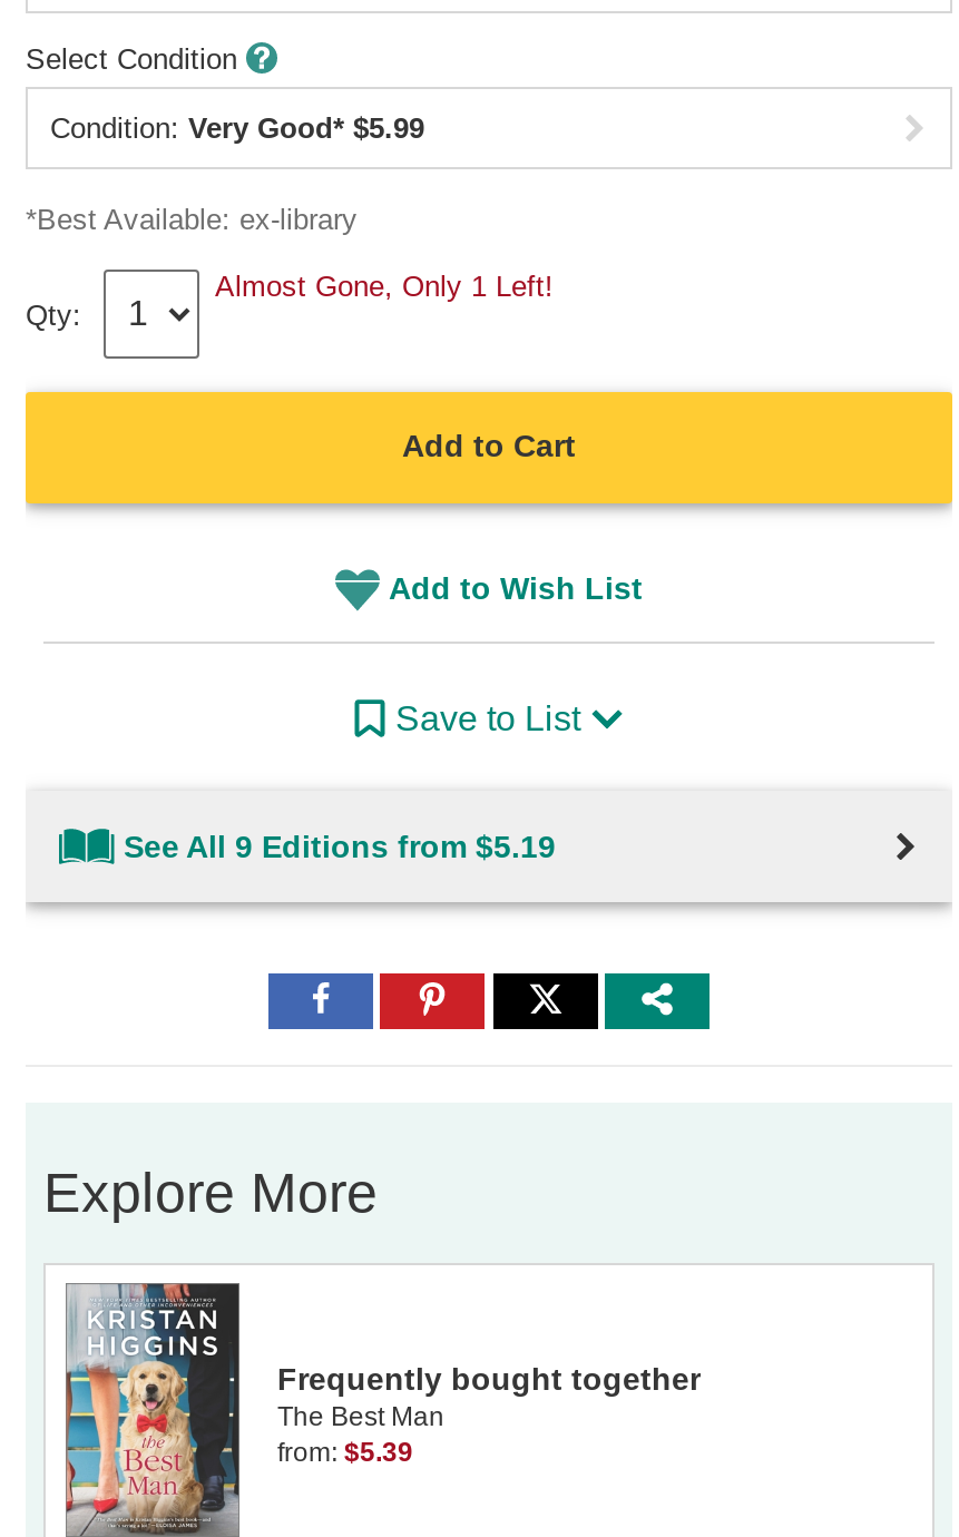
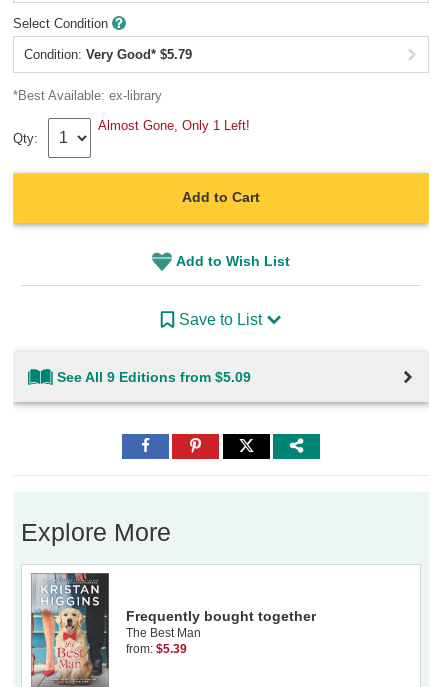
[50,112,424,145] Condition: Very Good* $5.99 -> [24,47,192,62] Condition: Very Good* $5.79
[124,828,556,864] See All 9 Editions from $5.19 -> [57,369,251,385] See All 9 Editions from $5.09

